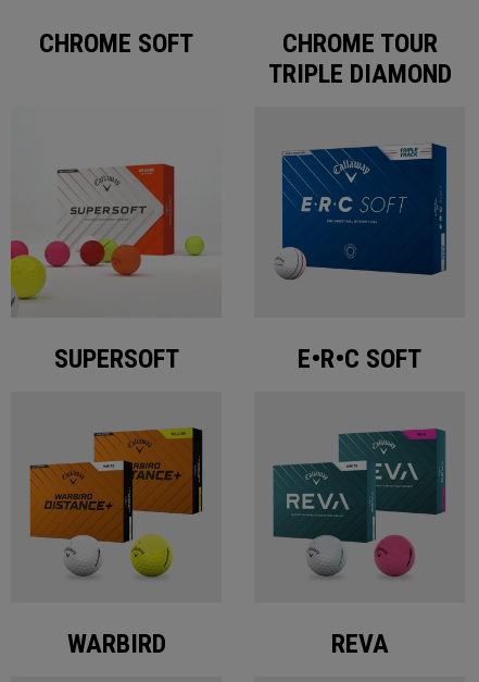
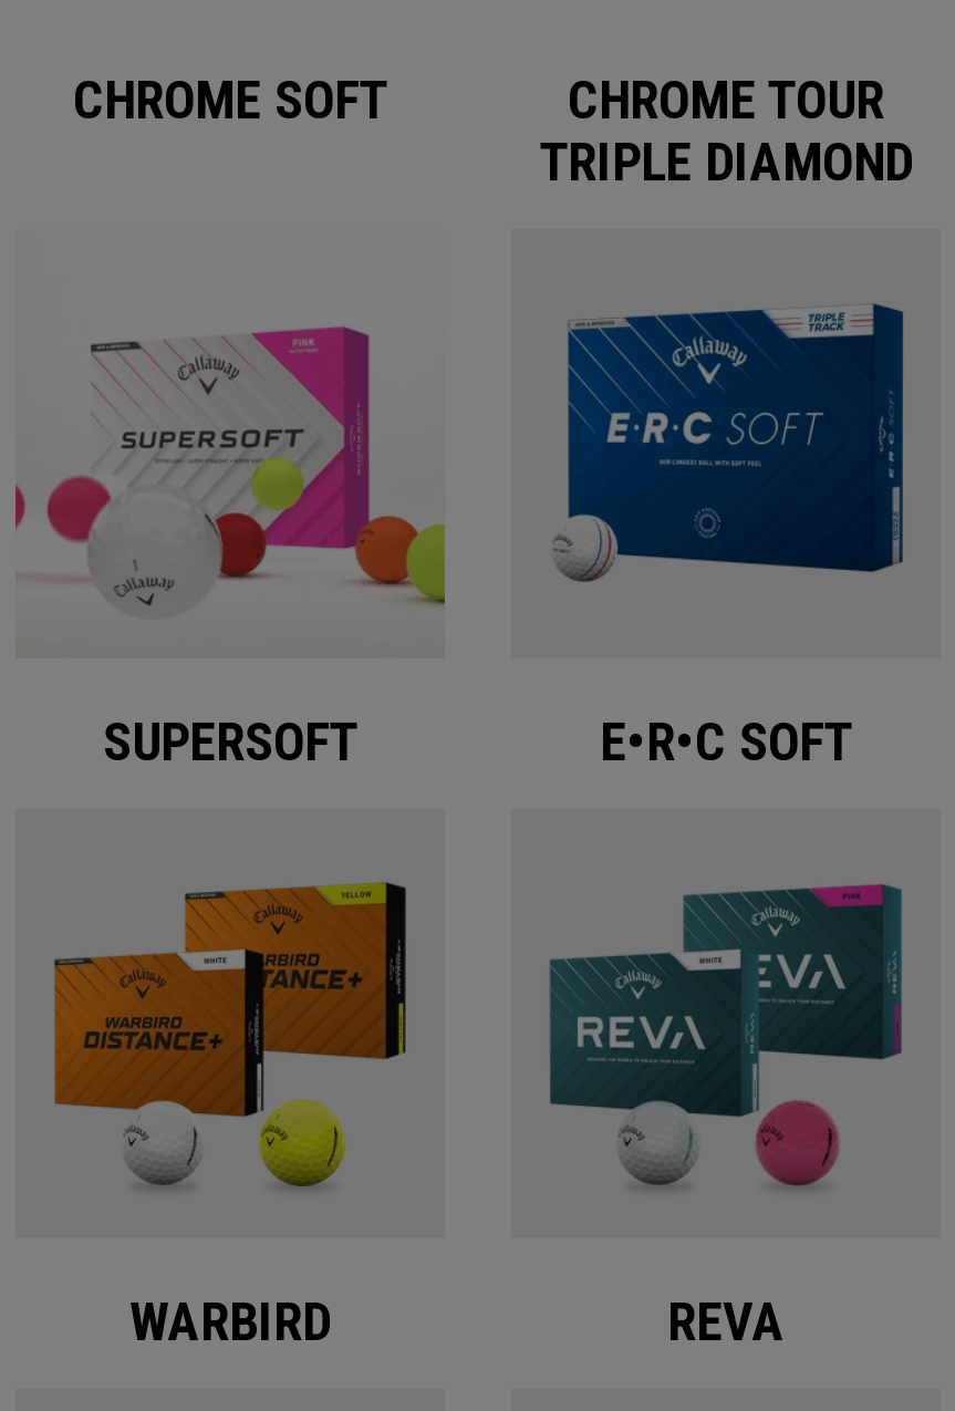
[10,154,222,308] [image] -> [13,324,447,634] [image]

